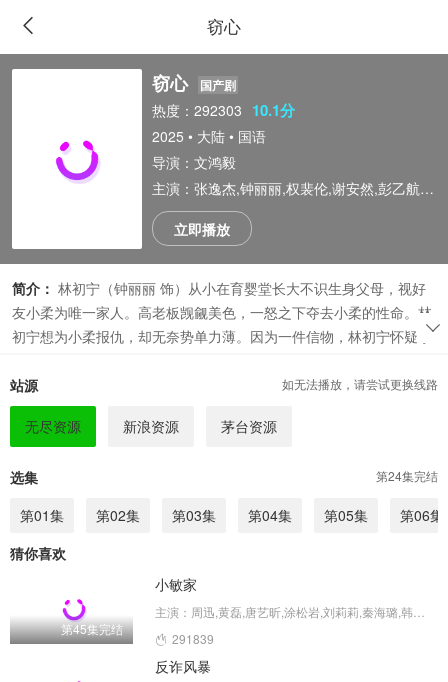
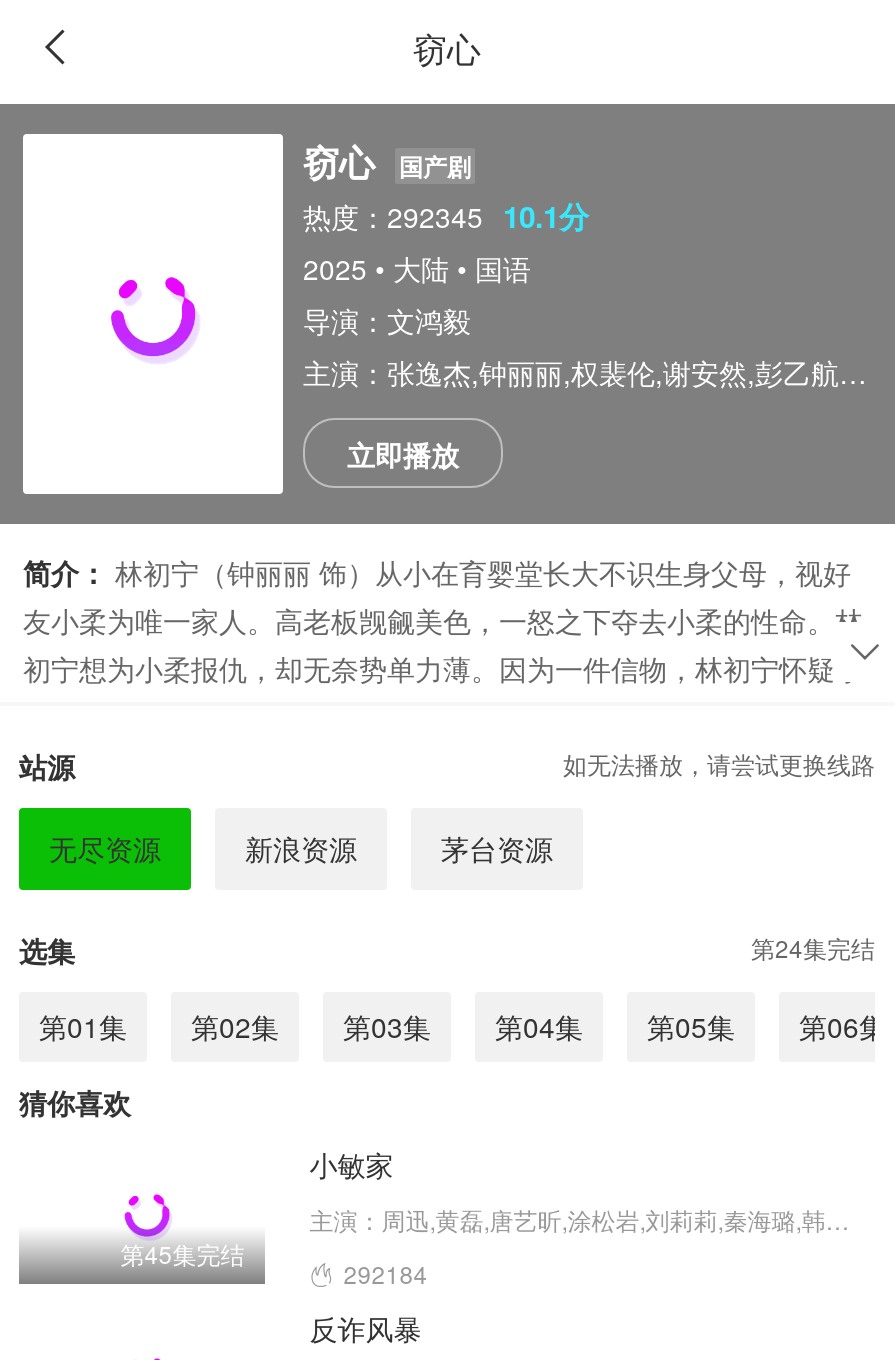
[152,99,295,121] 热度：292303 10.1分 -> [303,194,589,238] 热度：292345 10.1分
[172,630,214,647] 291839 -> [343,1256,427,1290] 292184

